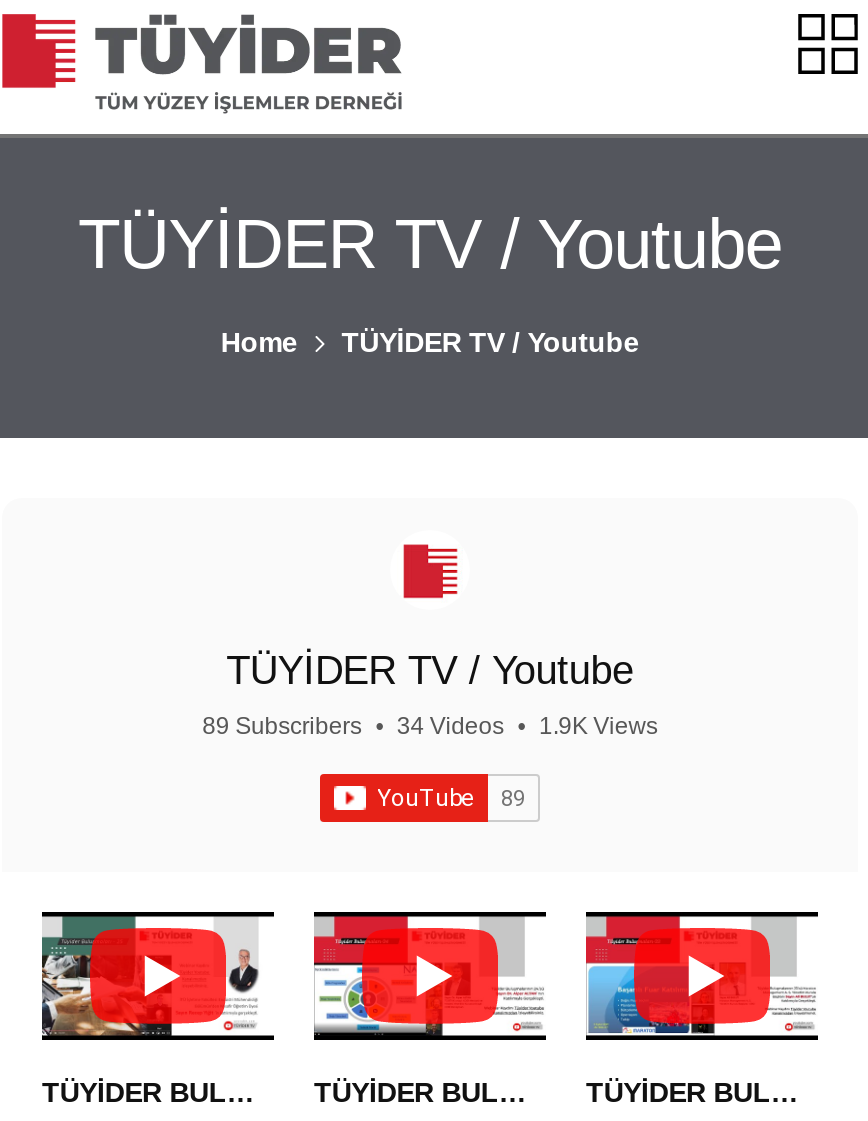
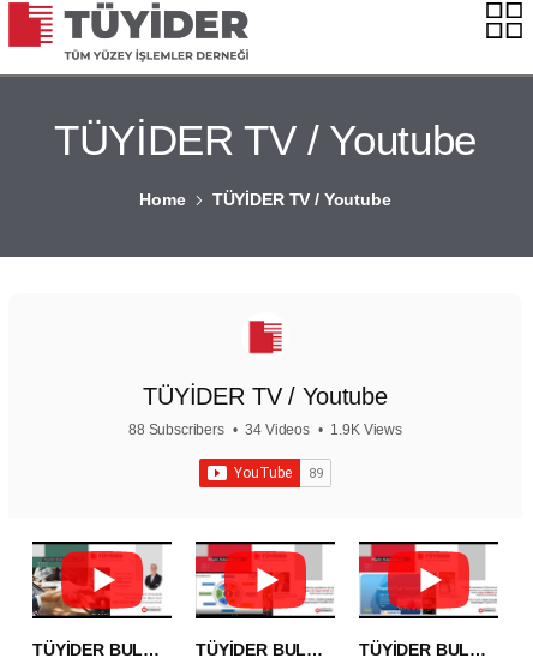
[202,711,658,739] 89 Subscribers • 34 Videos • 1.9K Views -> [129,421,402,438] 88 Subscribers • 34 Videos • 1.9K Views

